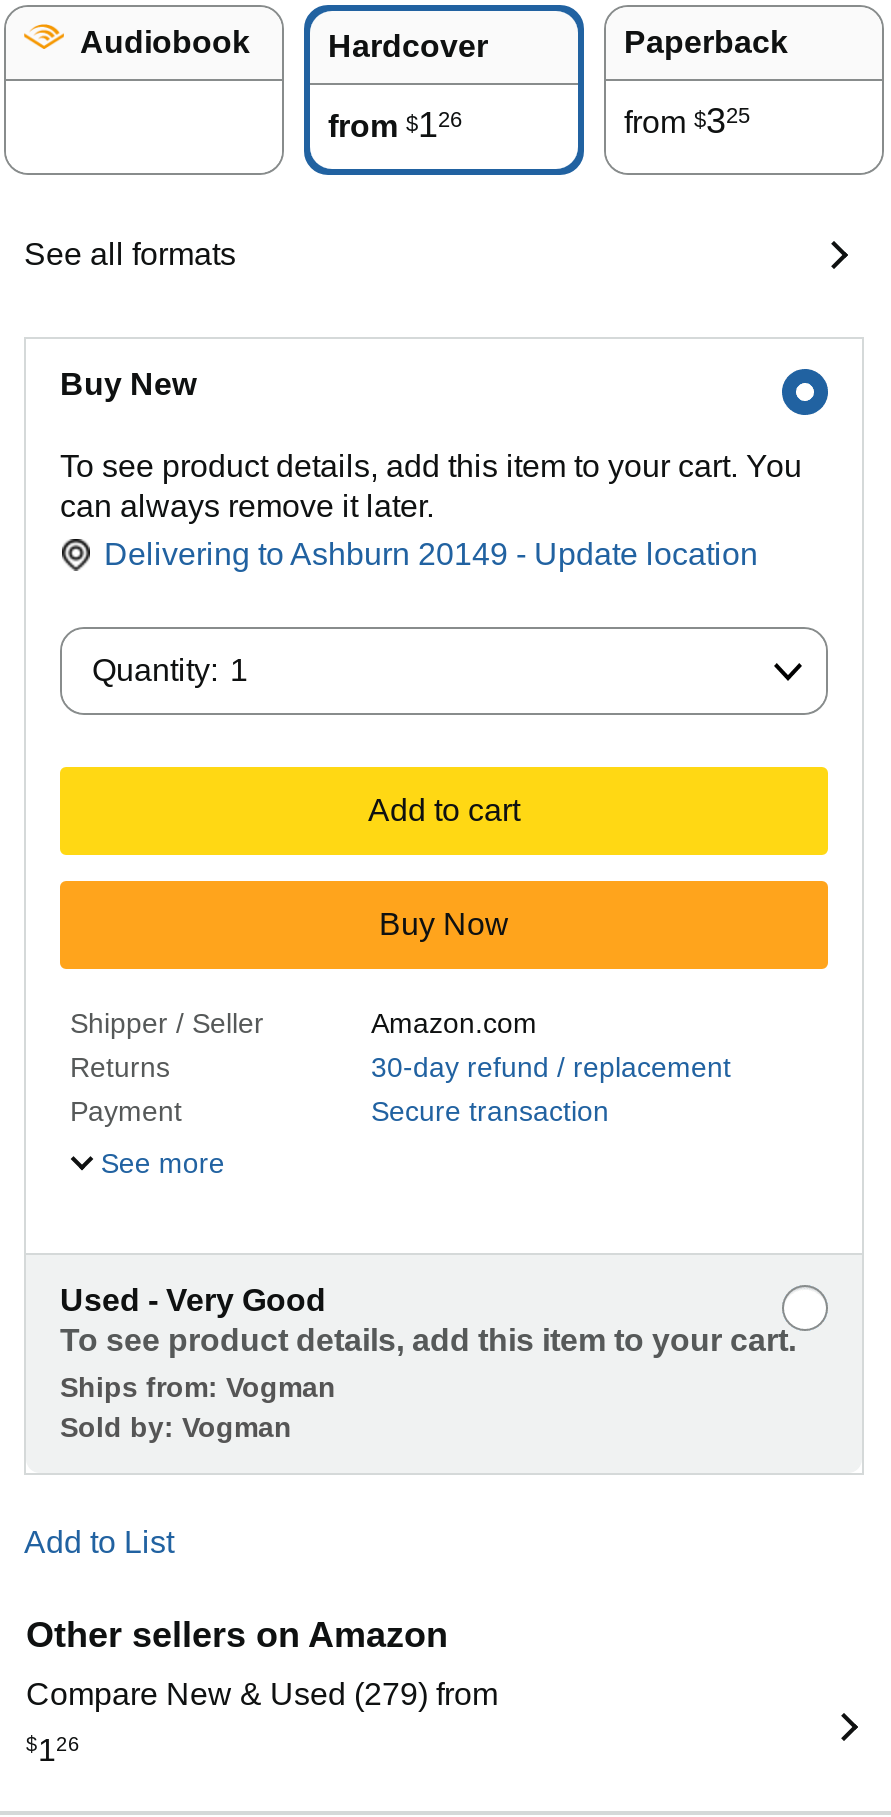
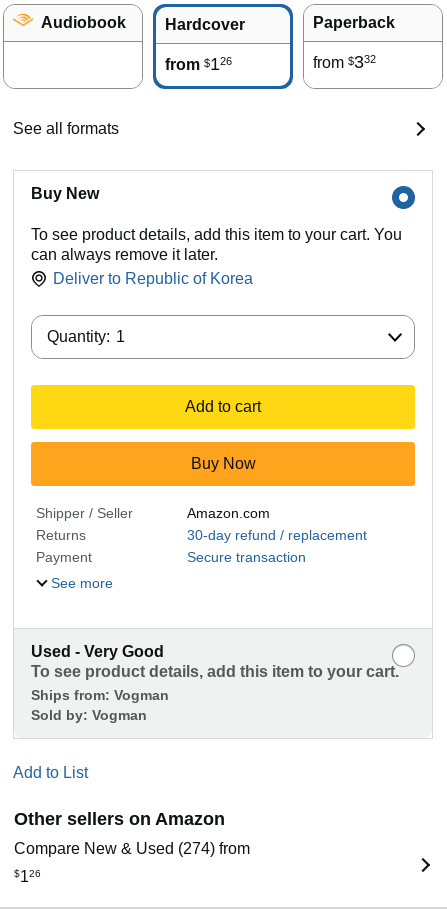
[624,101,750,141] from $325 -> [313,52,376,72] from $332
[104,537,758,571] Delivering to Ashburn 20149 - Update location -> [53,270,253,287] Deliver to Republic of Korea
[26,1677,498,1711] Compare New & Used (279) from -> [14,840,250,857] Compare New & Used (274) from

